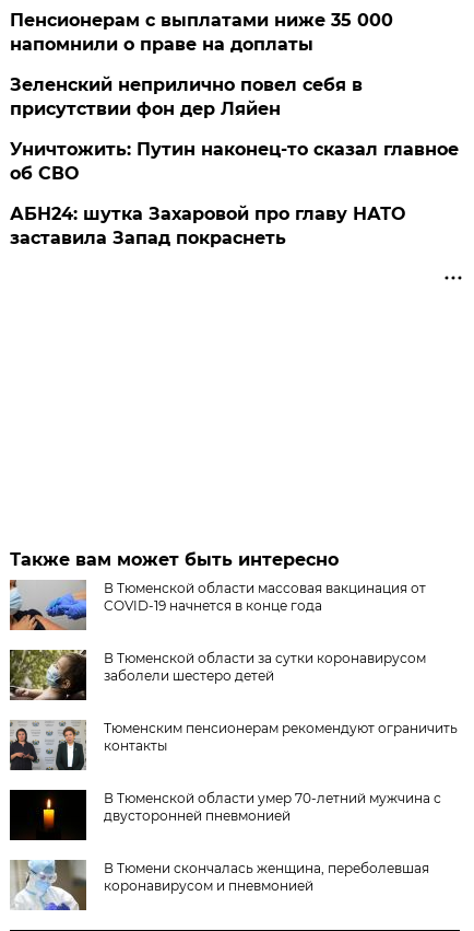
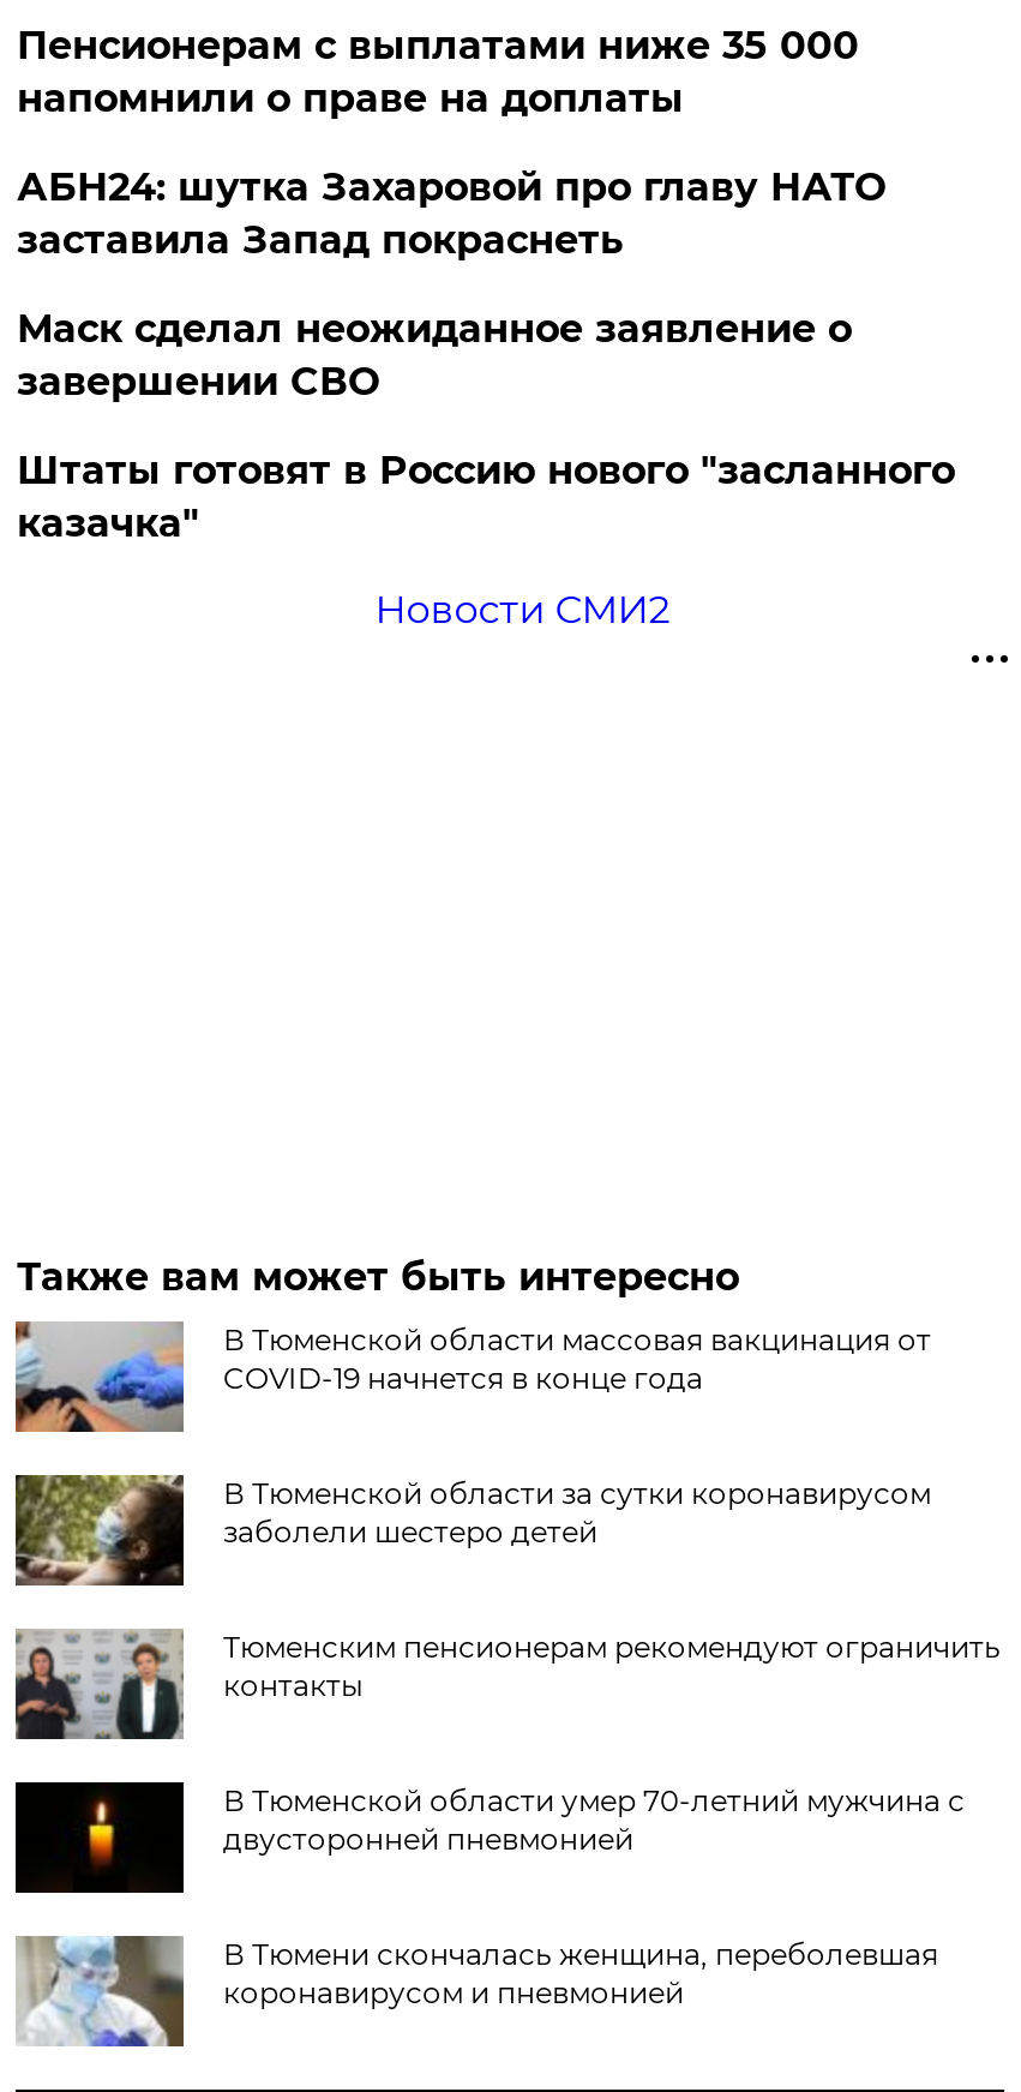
[10,74,459,184] Зеленский неприлично повел cебя в | присутствии фон дер Ляйен | Уничтожить: Путин наконец-то сказал главное | об СВО -> none
moved [10,203,406,248] -> [17,164,885,263]: АБН24: шутка Захаровой про главу НАТО | заставила Запад покраснеть
none -> [17,306,955,632] Маск сделал неожиданное заявление о | завершении СВО | Штаты готовят в Россию нового "засланного | казачка" | Новости СМИ2

